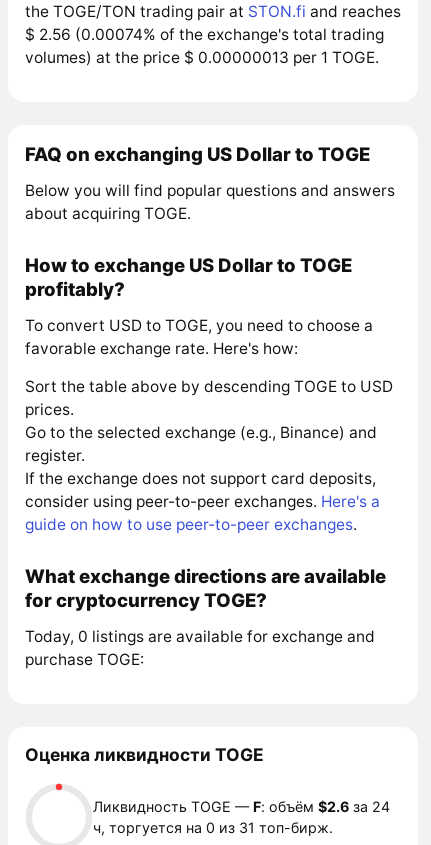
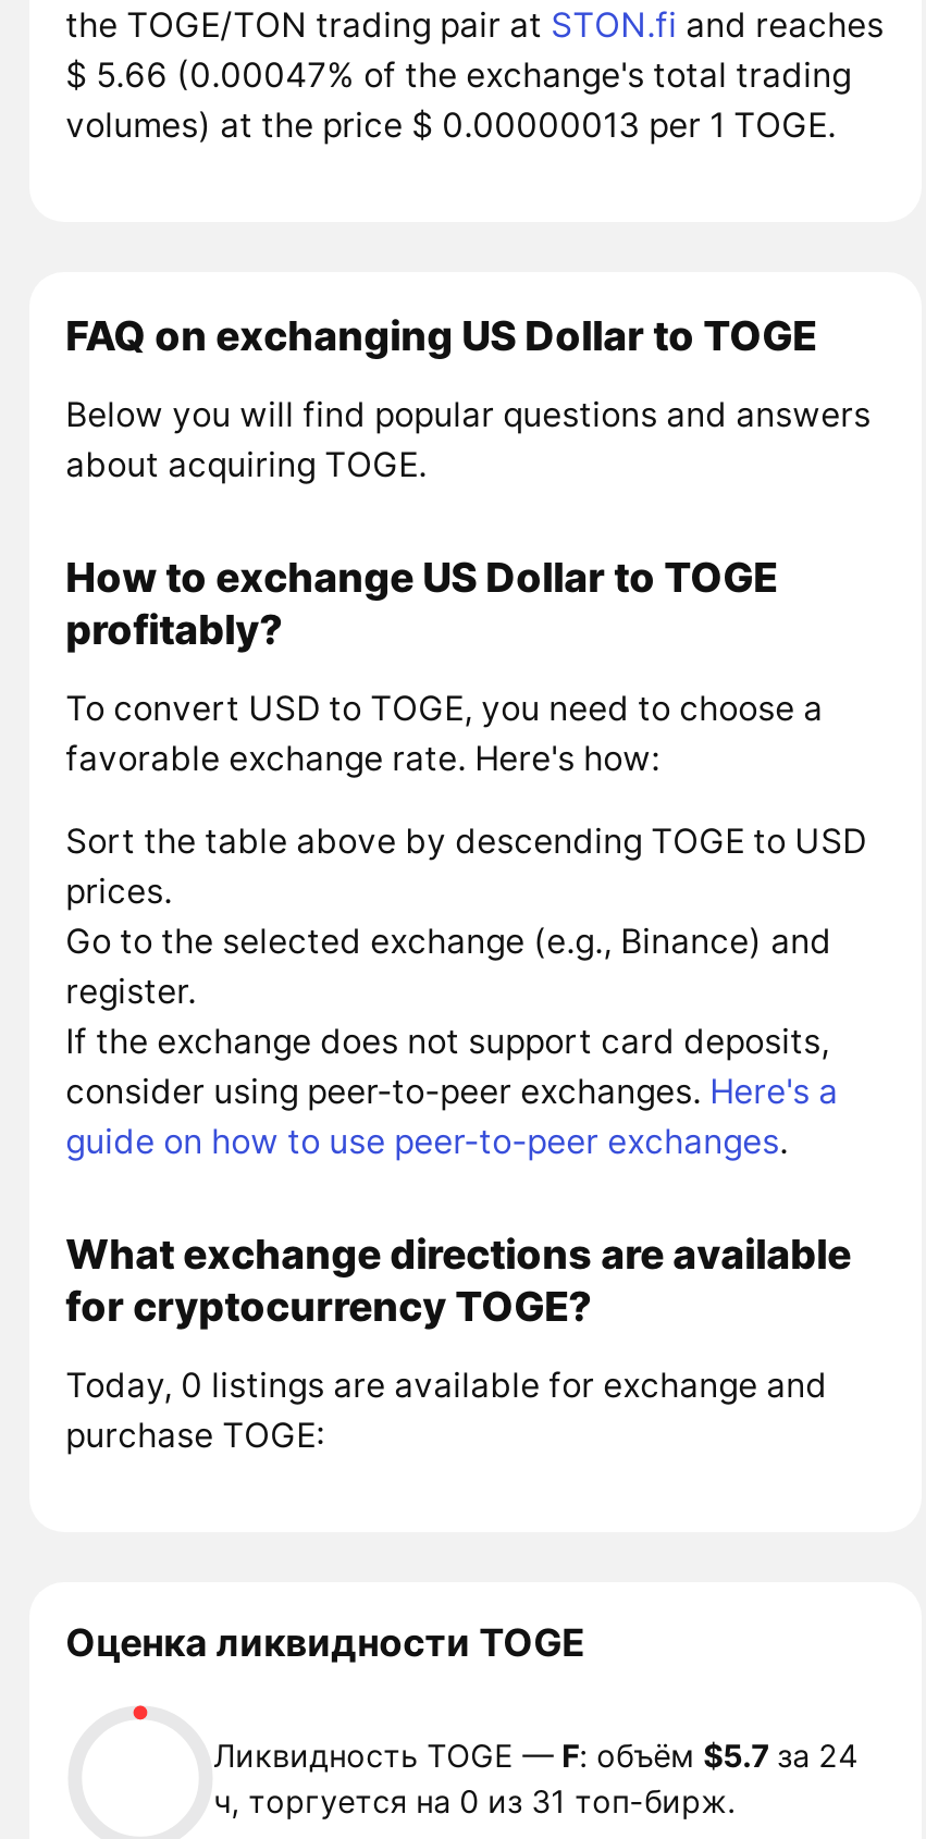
[25,25,384,44] $ 2.56 (0.00074% of the exchange's total trading -> [66,55,851,96] $ 5.66 (0.00047% of the exchange's total trading
[93,798,390,815] Ликвидность TOGE — F: объём $2.6 за 24 -> [213,1737,858,1774] Ликвидность TOGE — F: объём $5.7 за 24

